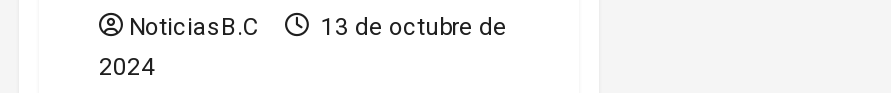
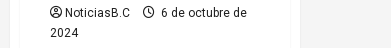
[129,13,507,41] NoticiasB.C 13 de octubre de -> [65,6,247,20] NoticiasB.C 6 de octubre de

